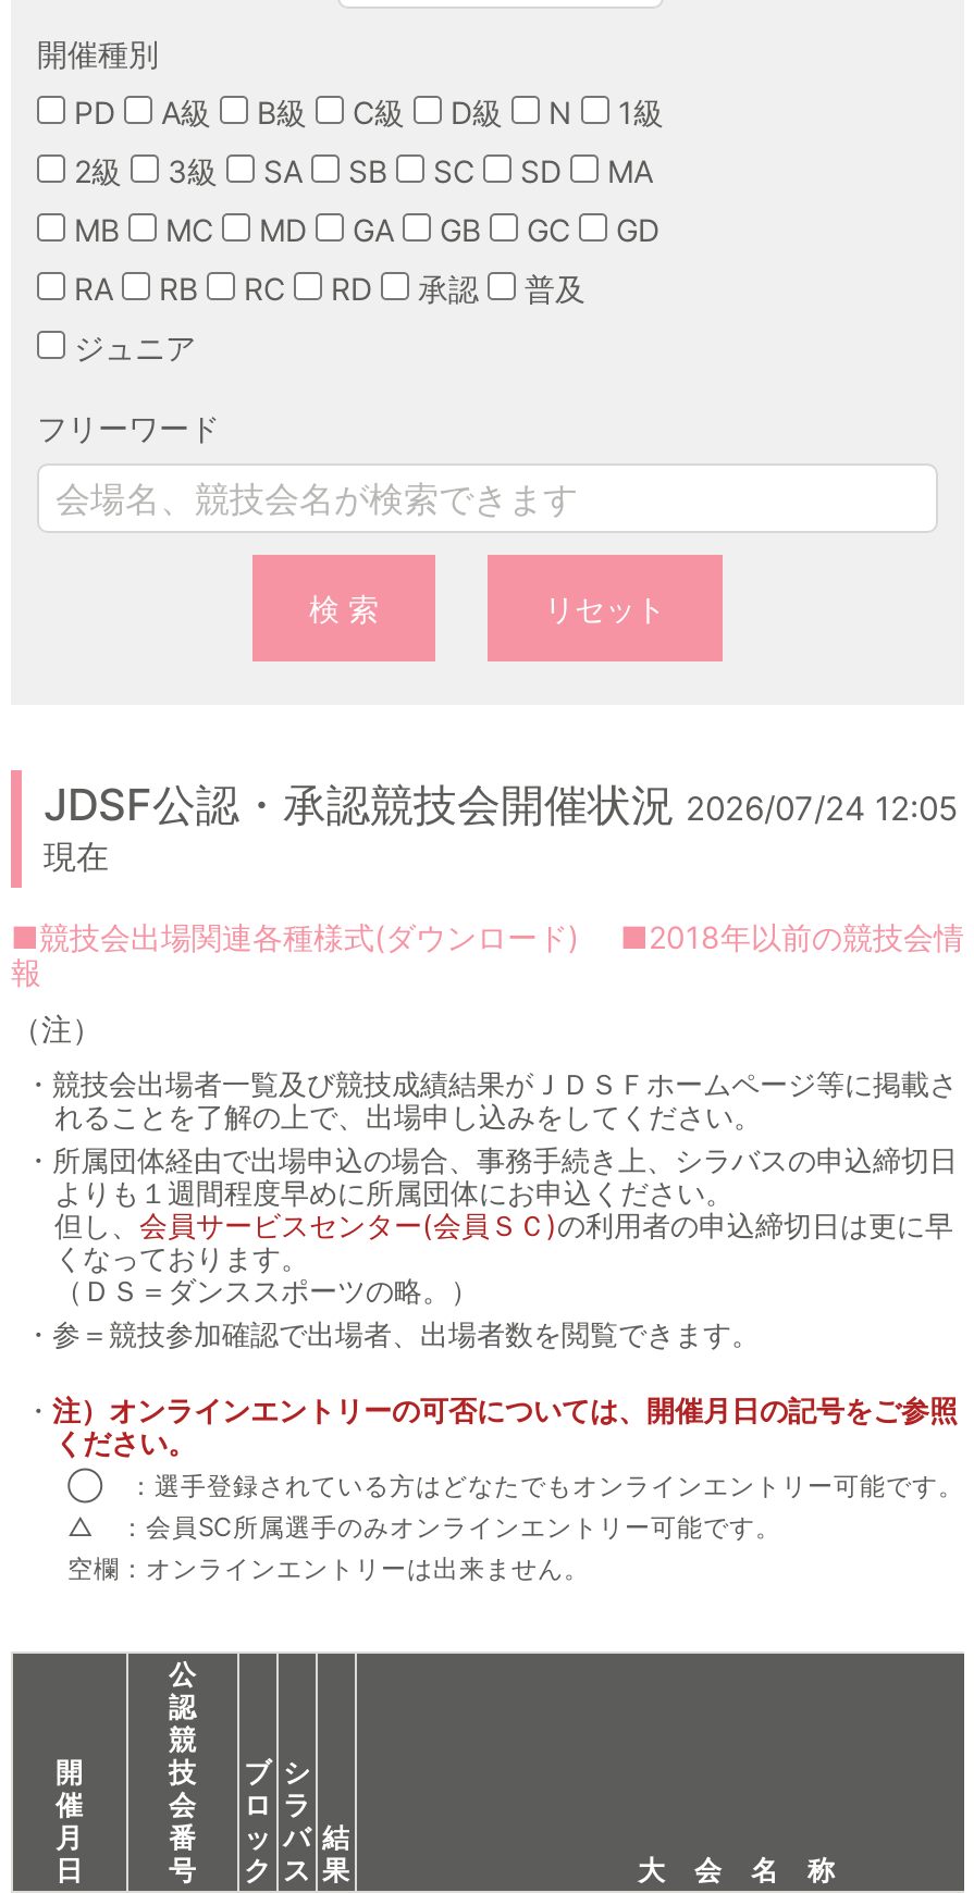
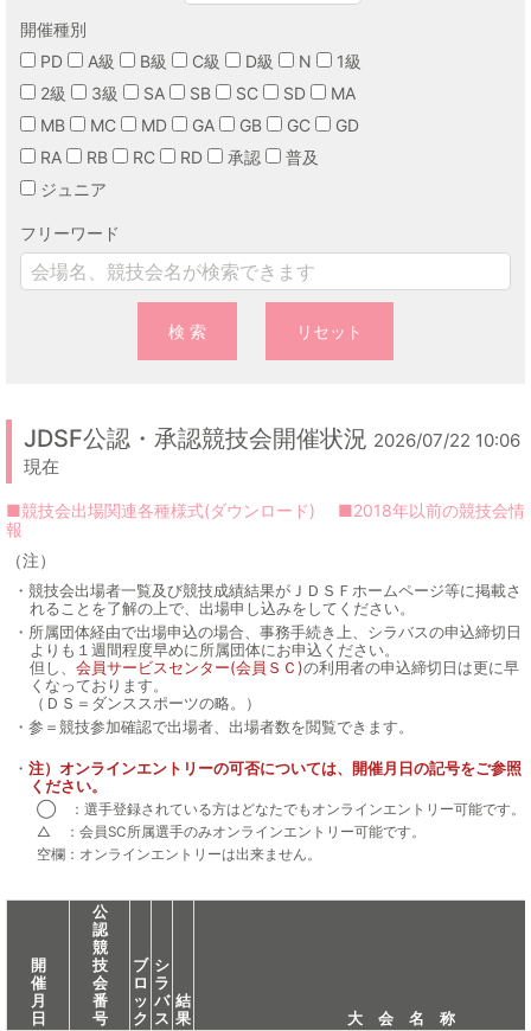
[44,779,958,831] JDSF公認・承認競技会開催状況2026/07/24 12:05 -> [24,424,520,453] JDSF公認・承認競技会開催状況2026/07/22 10:06

